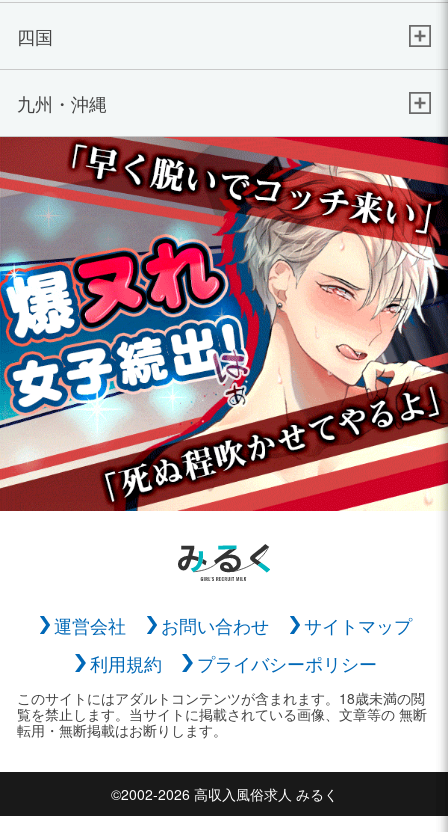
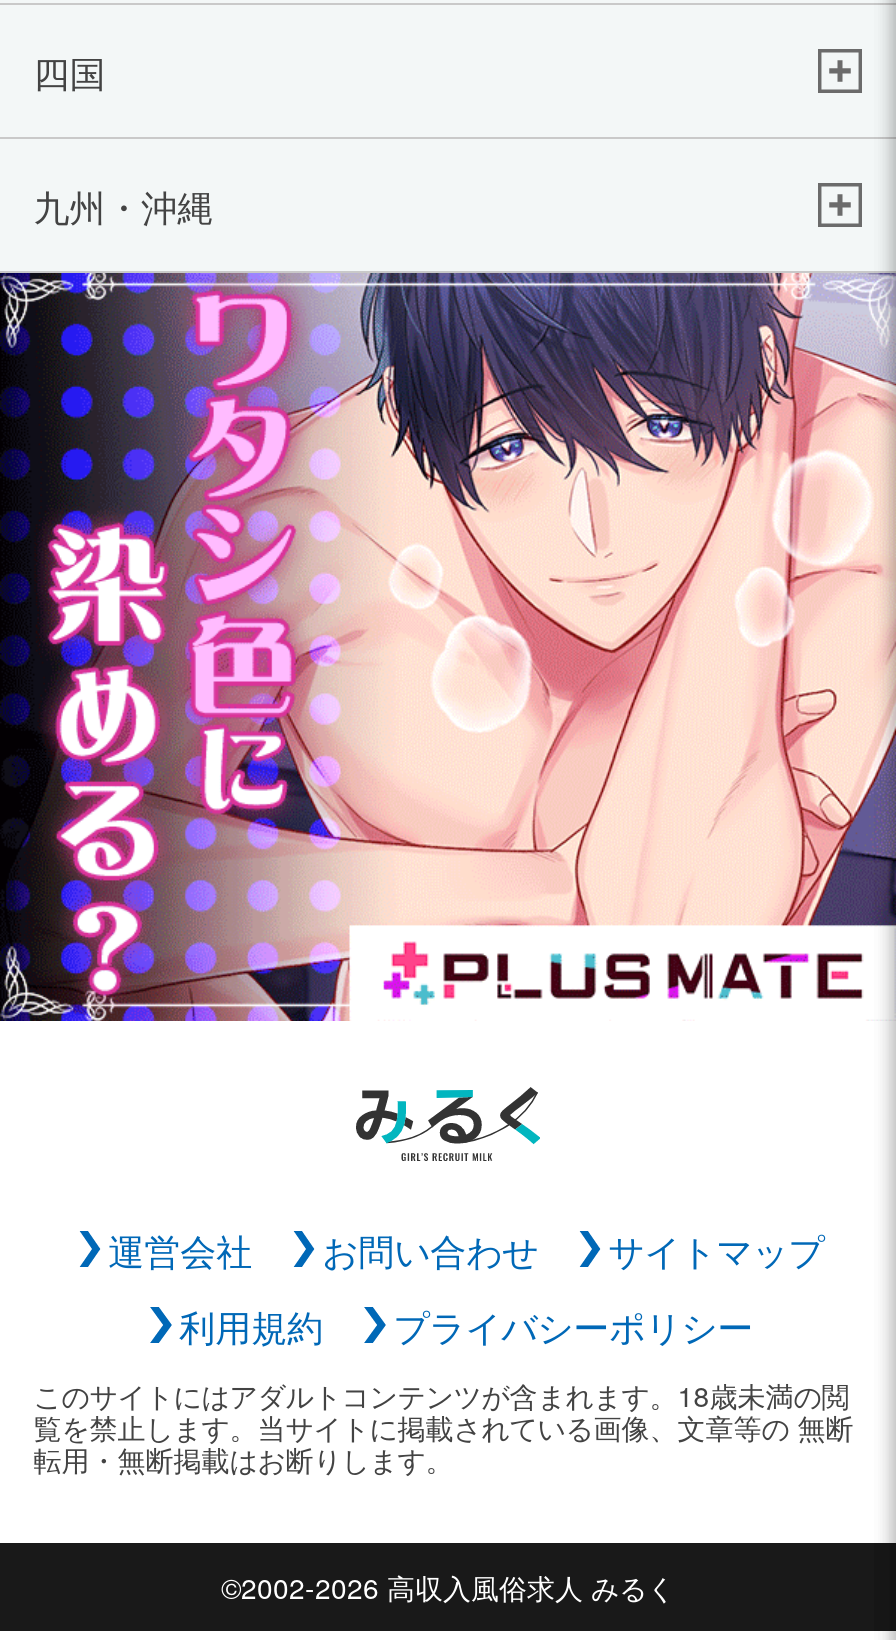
[3,136,445,512] [image] -> [6,271,890,1023] [image]

